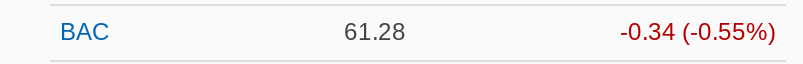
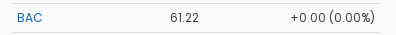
[344,18,406,46] 61.28 -> [170,9,199,26] 61.22
[620,18,776,46] -0.34 (-0.55%) -> [290,9,375,26] +0.00 (0.00%)

